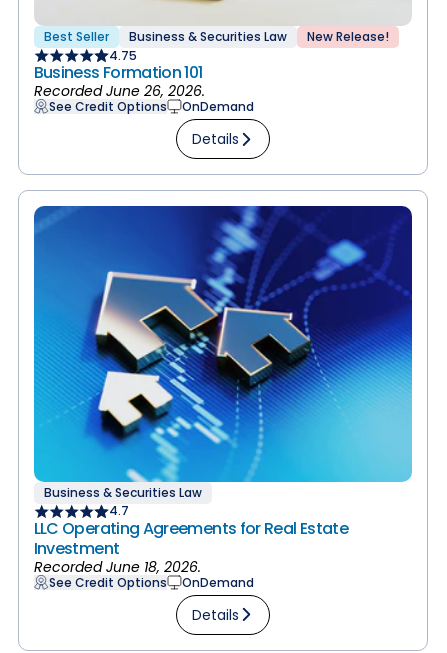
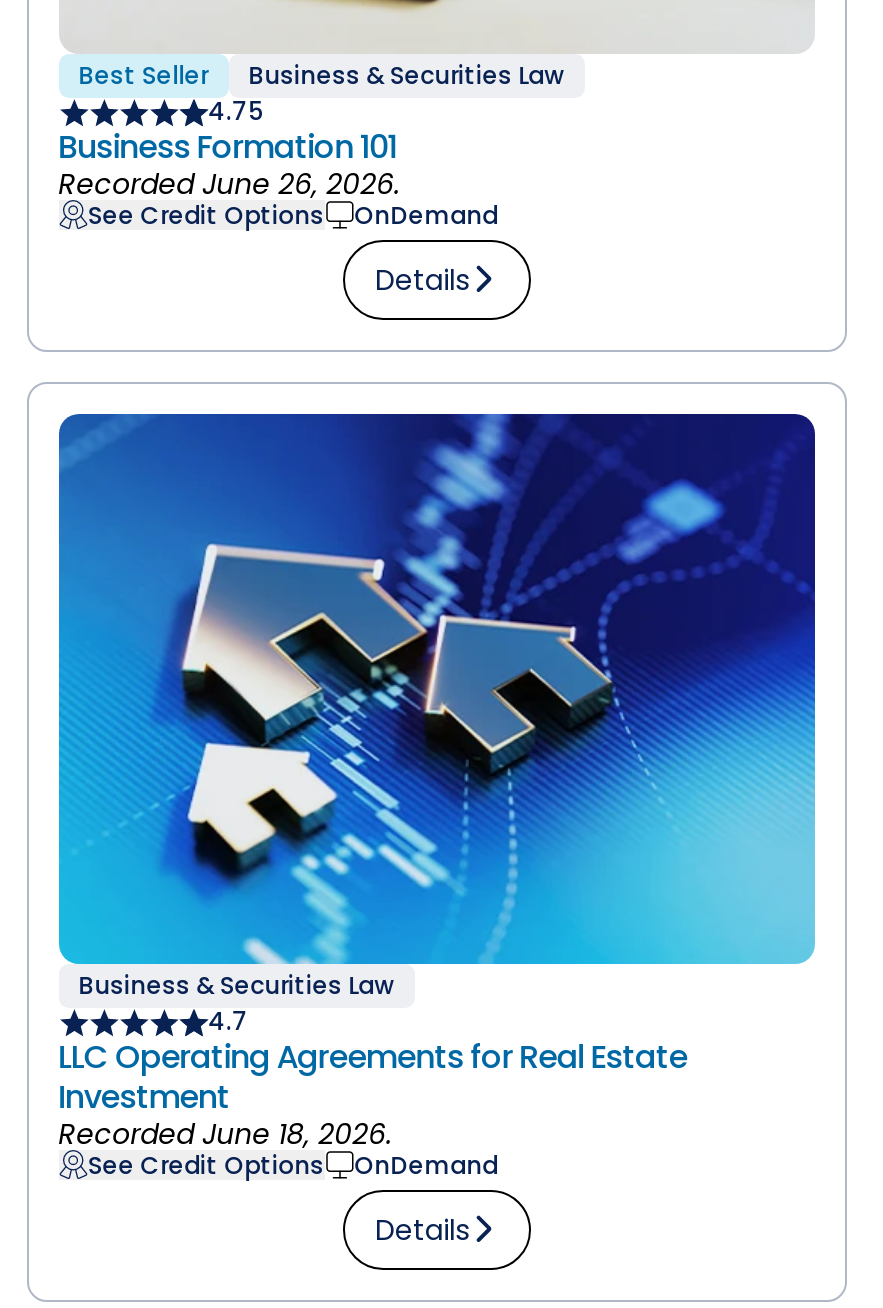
[307,28,389,45] New Release! -> none

